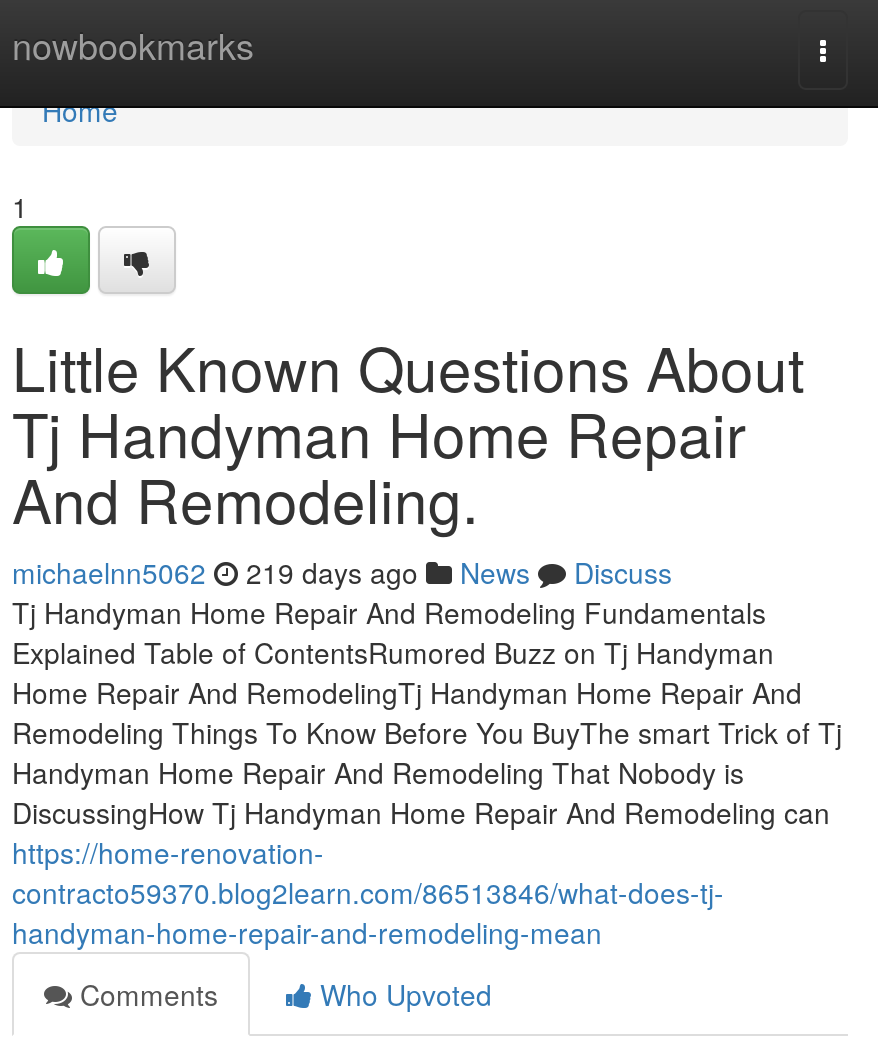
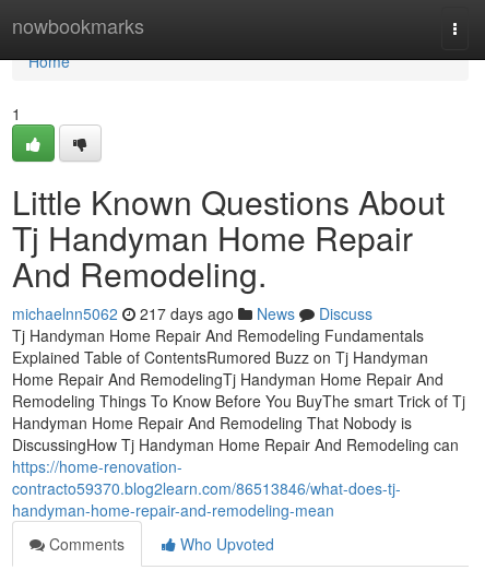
[12,552,672,592] michaelnn5062 219 days ago News Discuss -> [12,302,372,324] michaelnn5062 217 days ago News Discuss

